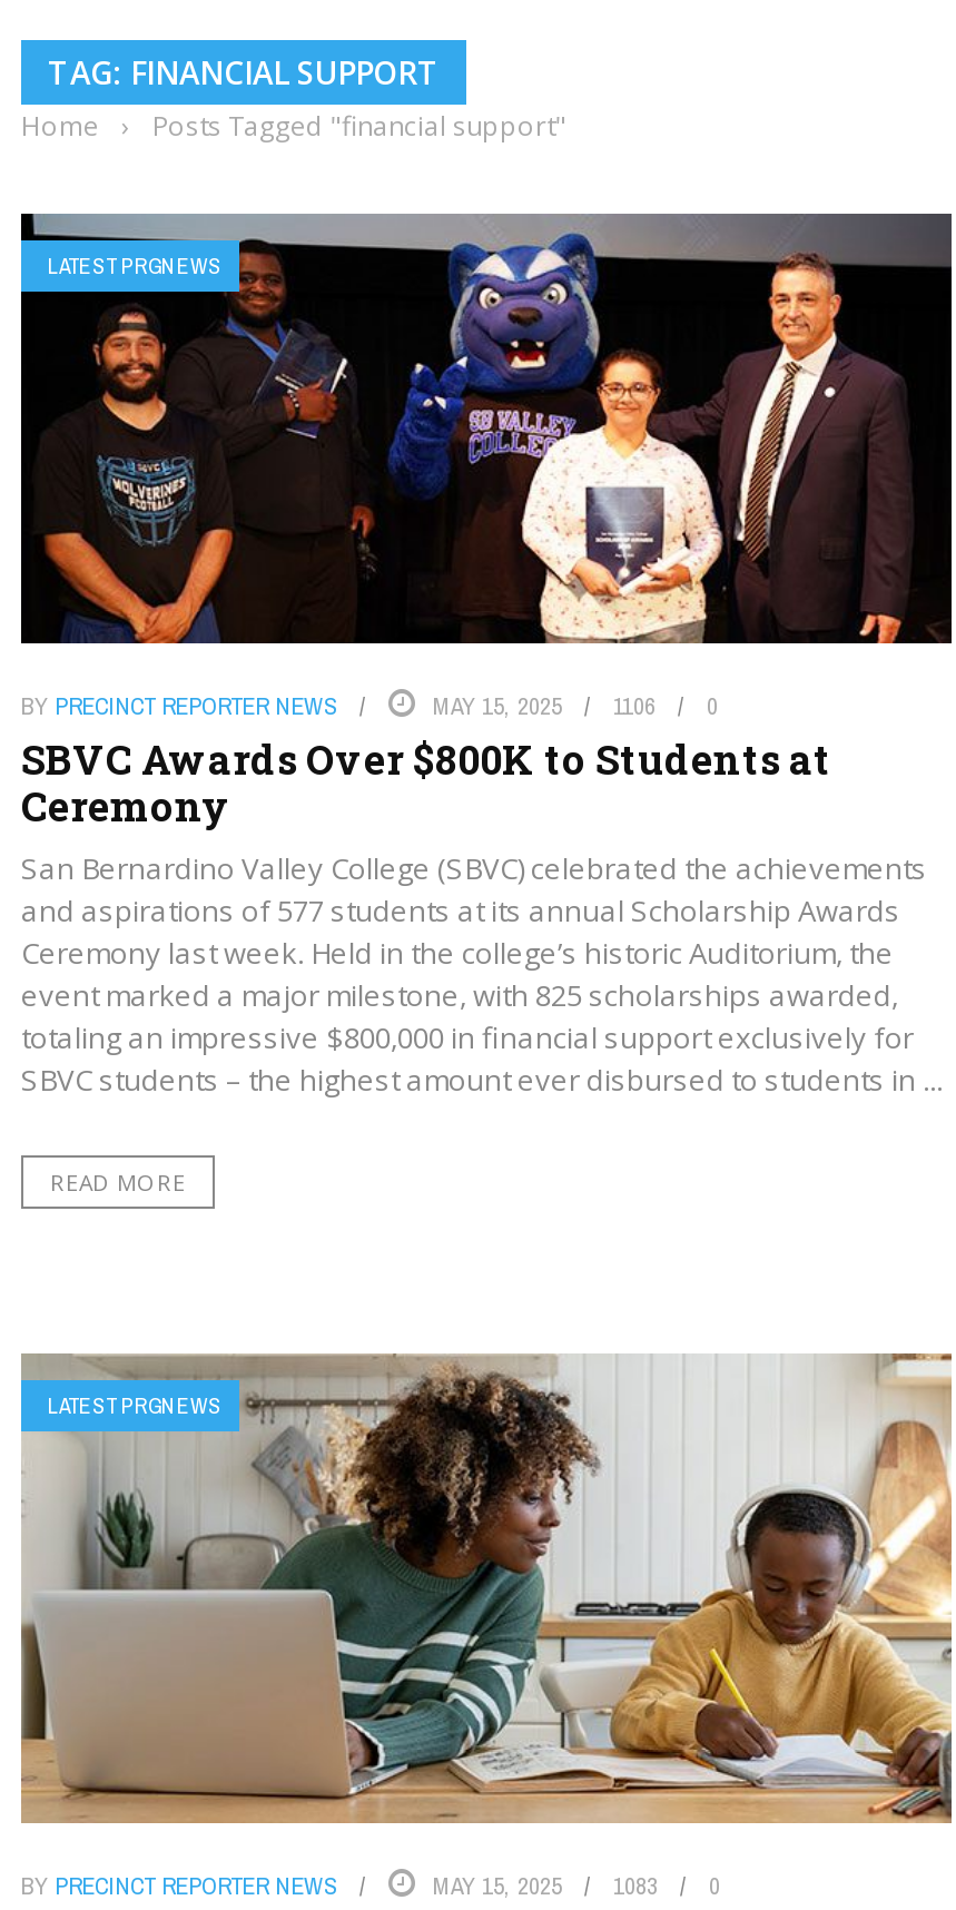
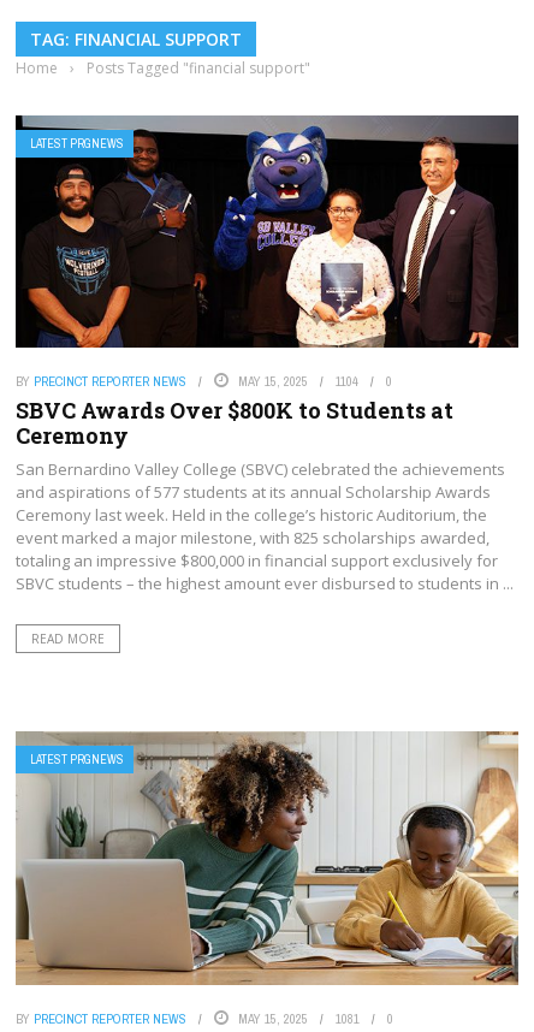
[433,691,718,722] MAY 15, 2025 1106 0 -> [238,373,392,390] MAY 15, 2025 1104 0
[433,1871,720,1902] MAY 15, 2025 1083 0 -> [238,1011,393,1028] MAY 15, 2025 1081 0

